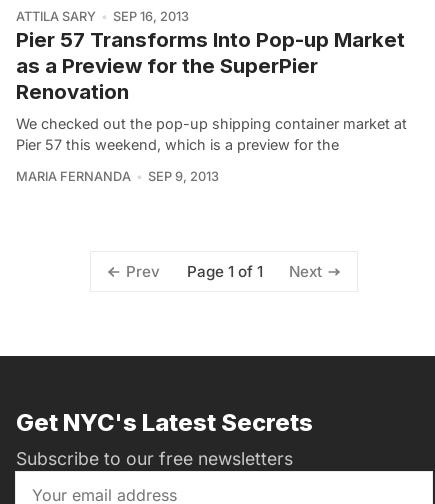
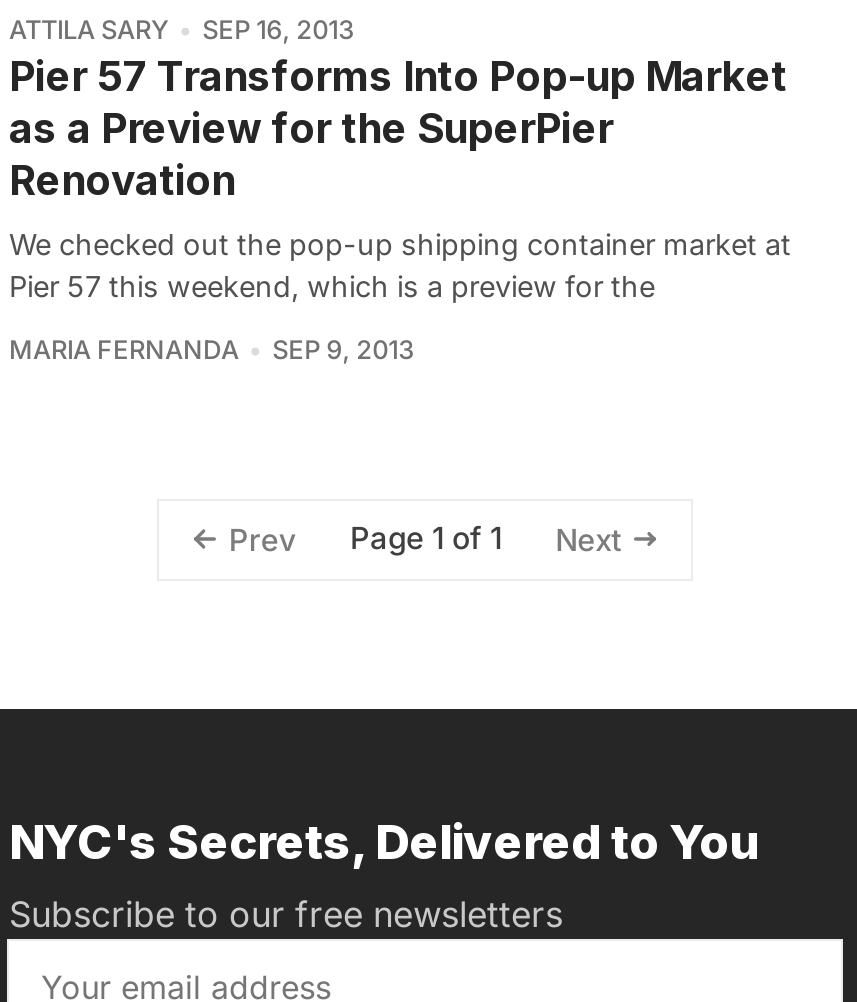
[16,408,313,437] Get NYC's Latest Secrets -> [9,814,757,872] NYC's Secrets, Delivered to You

